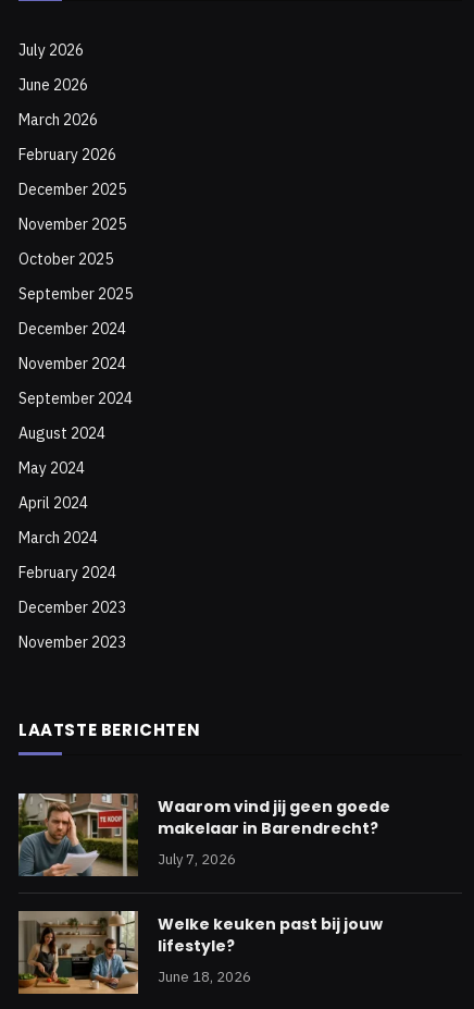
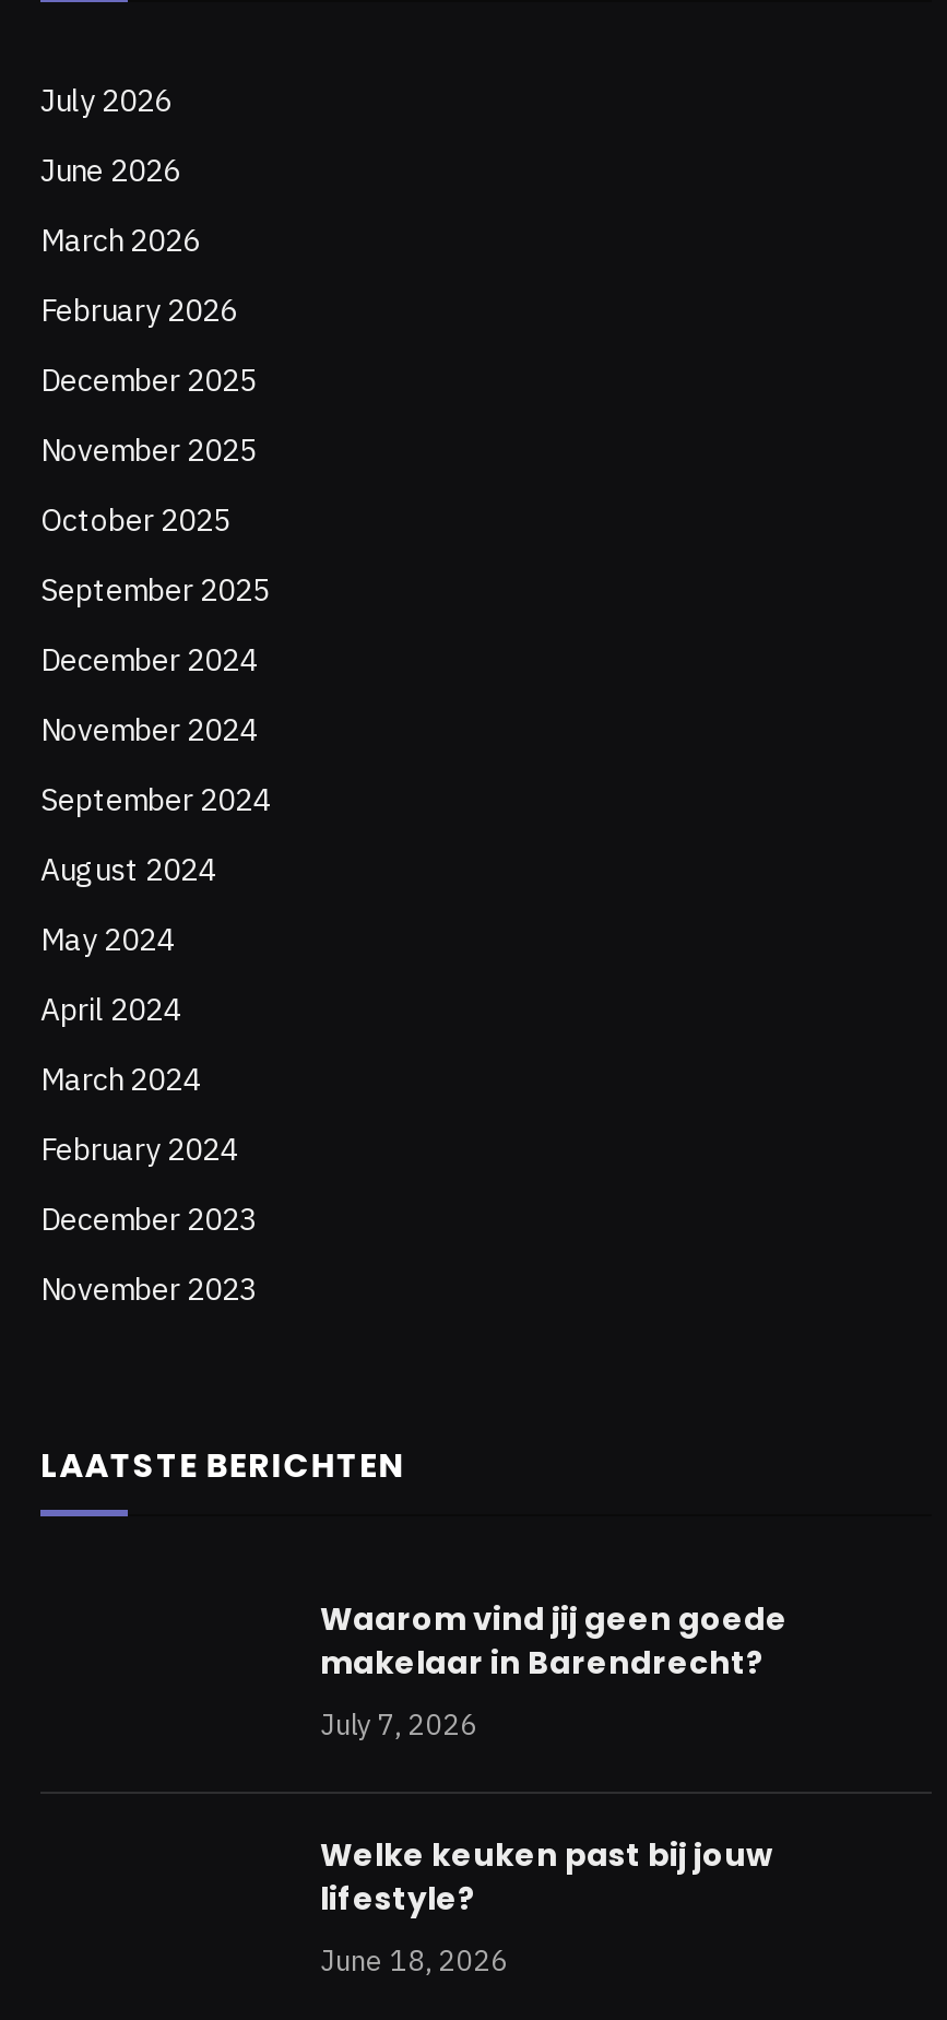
[17,792,139,877] [image] -> none
[17,910,139,995] [image] -> none

